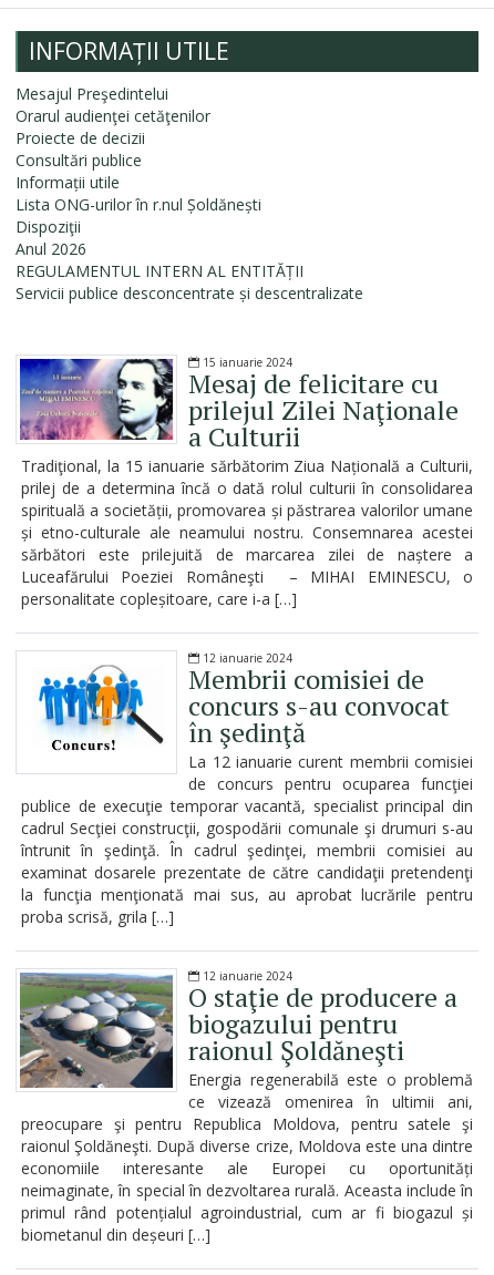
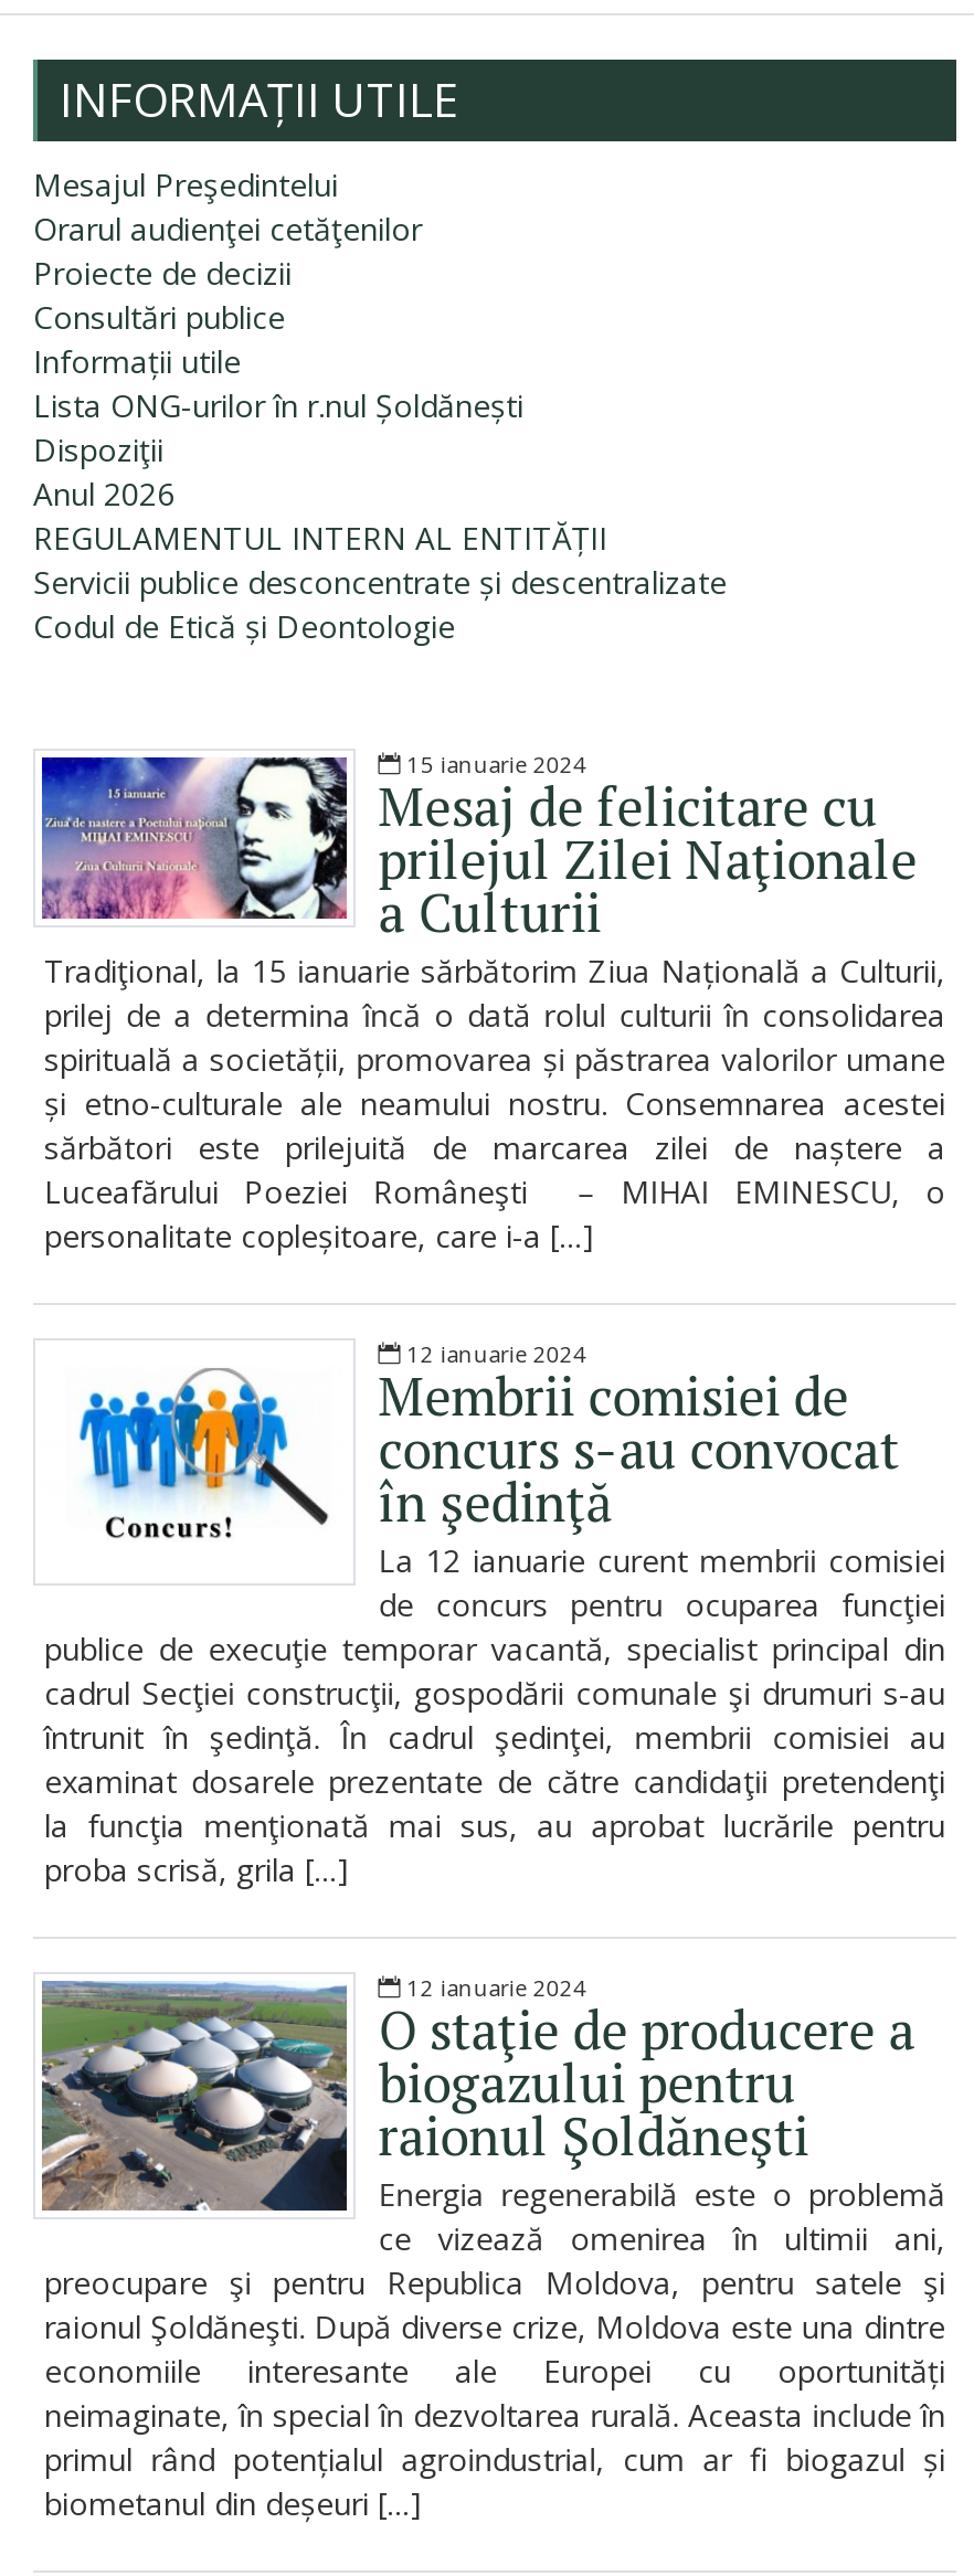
none -> [33,606,455,648] Codul de Etică și Deontologie

